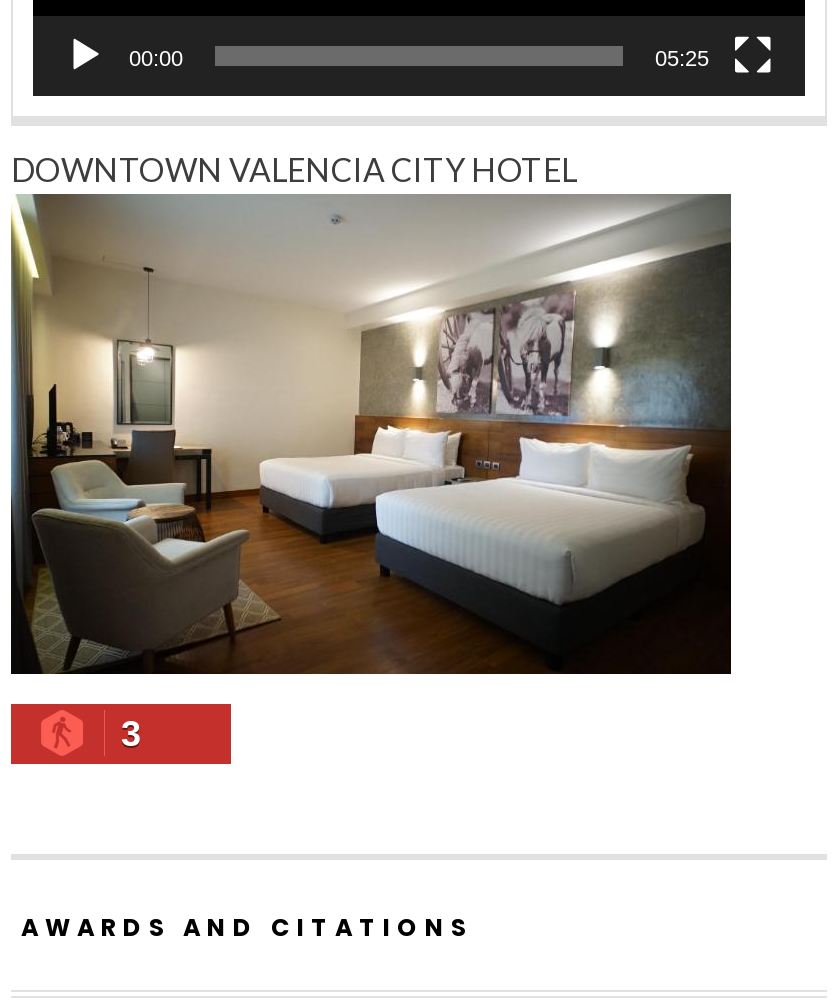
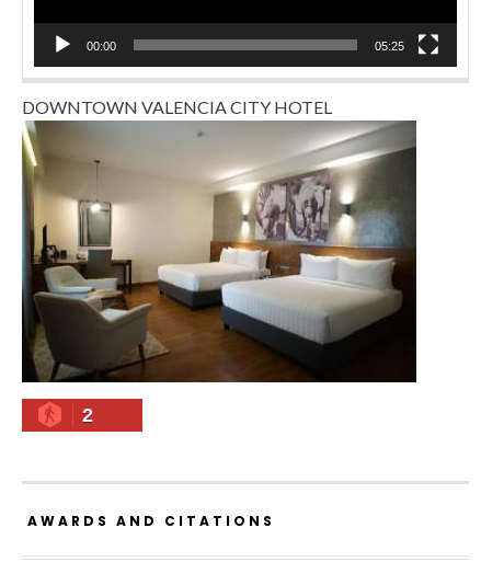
[121,714,137,754] 3 -> [82,404,91,426] 2

